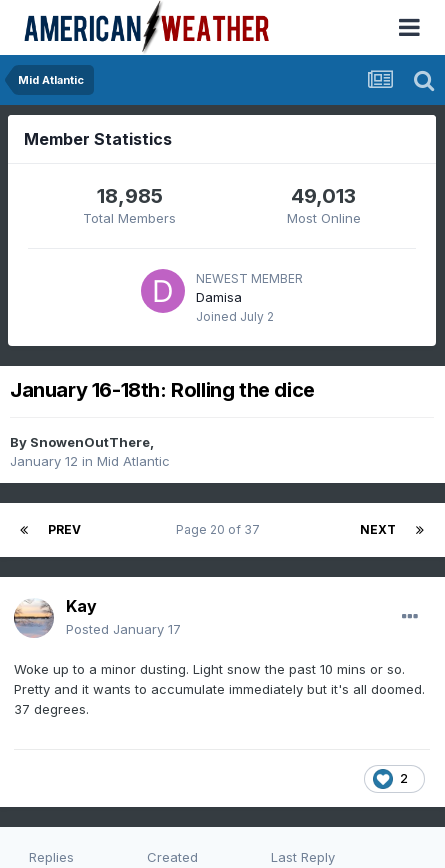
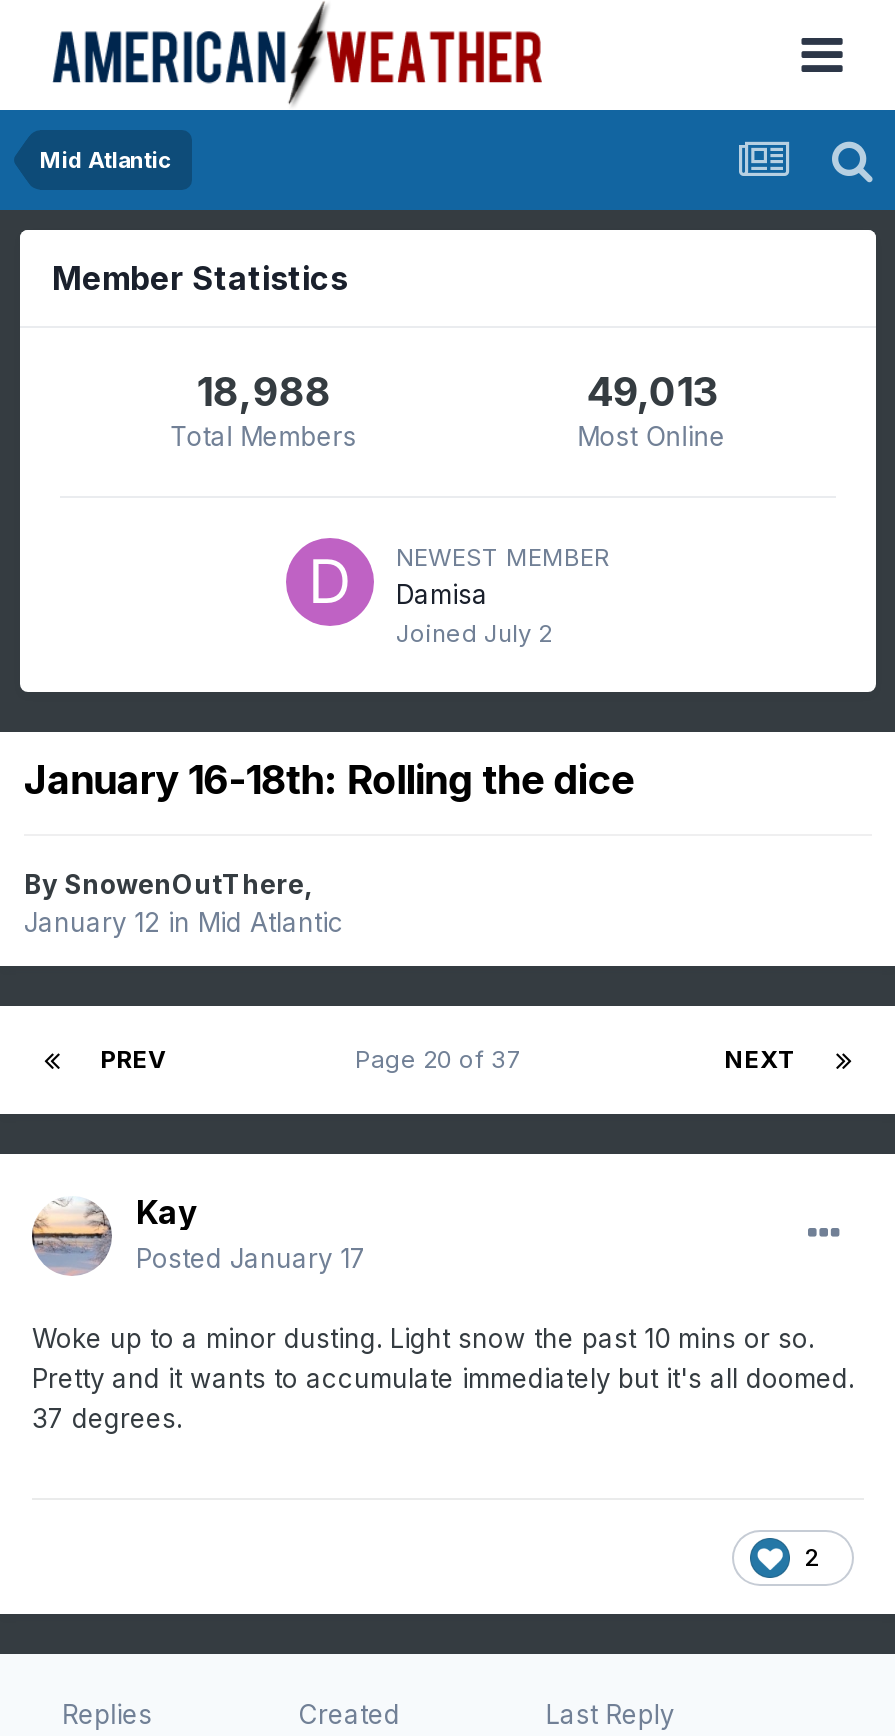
[97,184,163,208] 18,985 -> [196,368,330,416] 18,988

